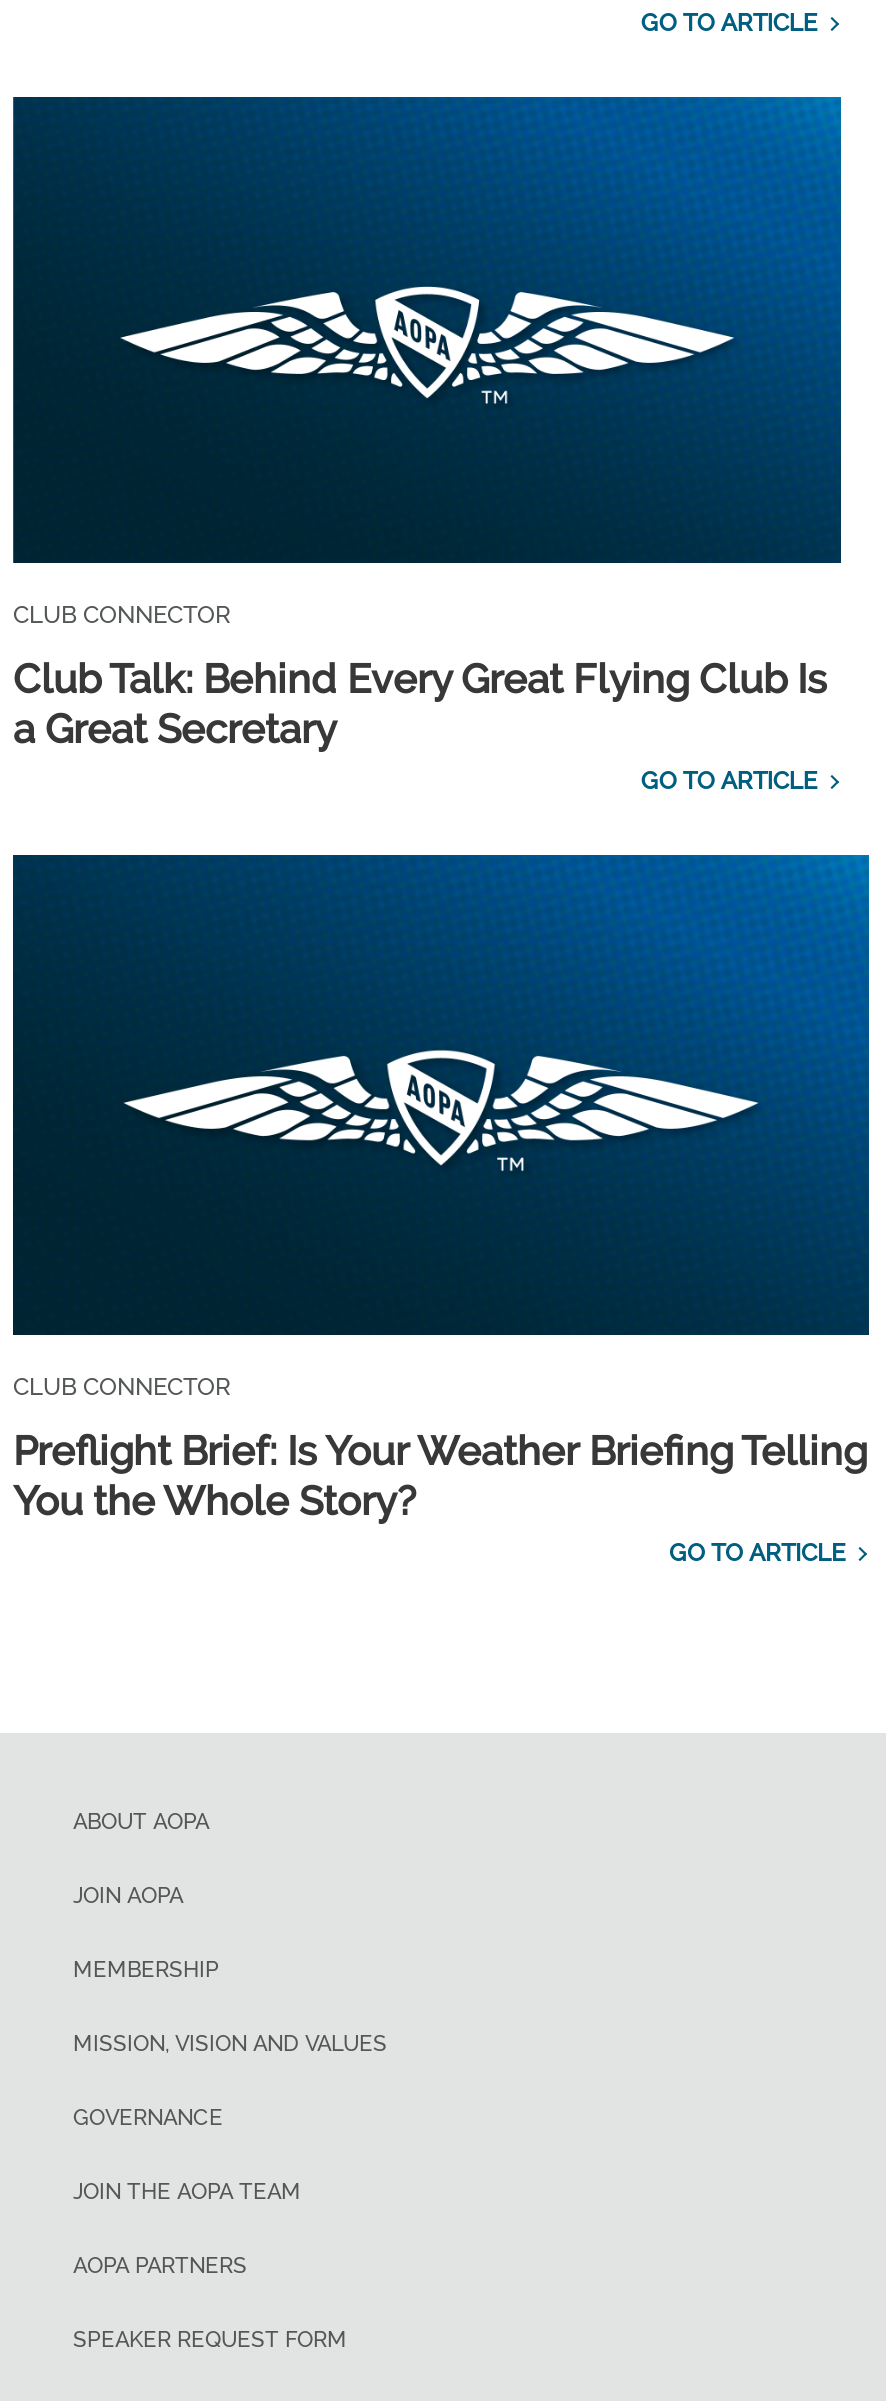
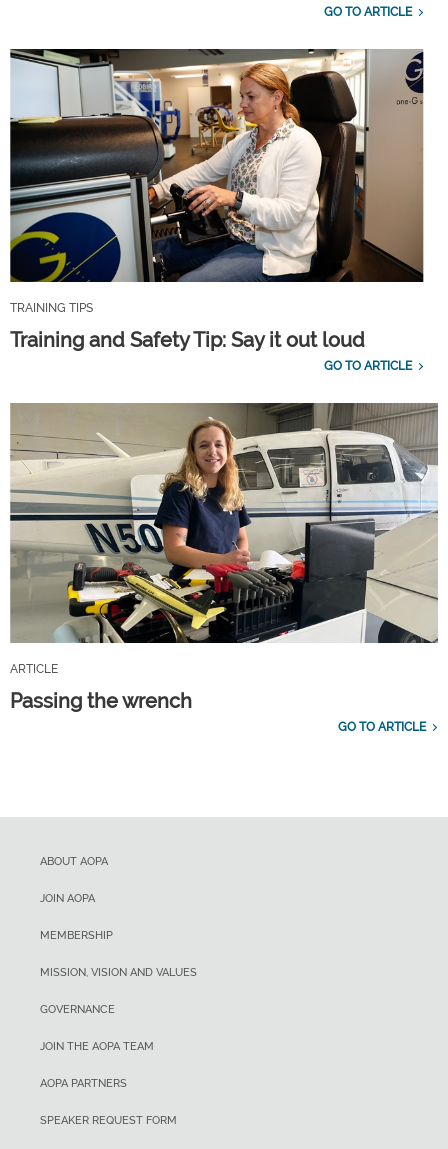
[11,95,843,628] [image] | CLUB CONNECTOR -> [9,48,424,314] [image] | TRAINING TIPS
[13,654,827,752] Club Talk: Behind Every Great Flying Club Is | a Great Secretary -> [10,327,365,351] Training and Safety Tip: Say it out loud
[11,853,871,1402] [image] | CLUB CONNECTOR -> [10,402,439,676] [image] | ARTICLE
[13,1428,867,1526] Preflight Brief: Is Your Weather Briefing Telling | You the Whole Story? -> [10,689,192,713] Passing the wrench

